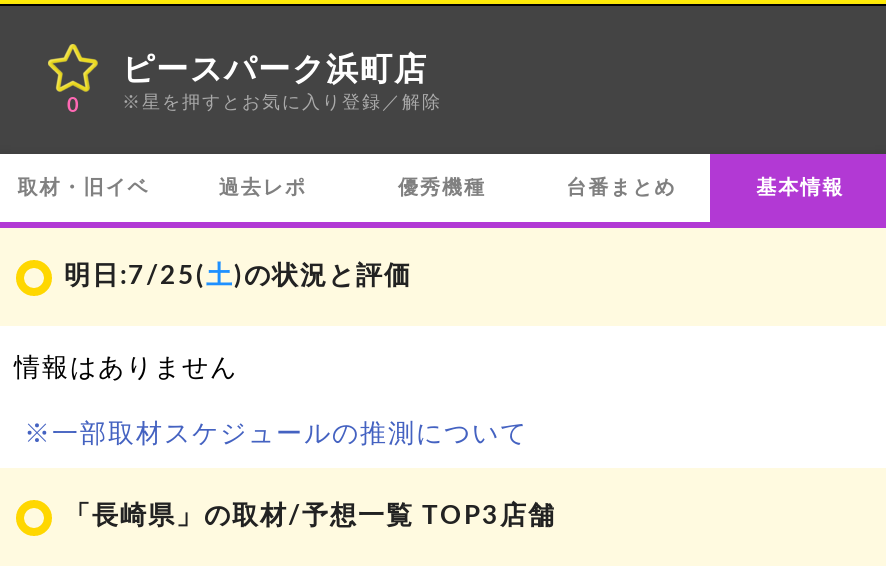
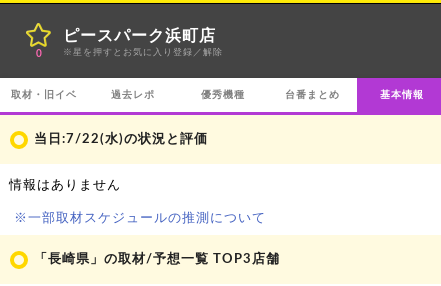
[64,264,412,290] 明日:7/25(土)の状況と評価 -> [34,133,208,146] 当日:7/22(水)の状況と評価

